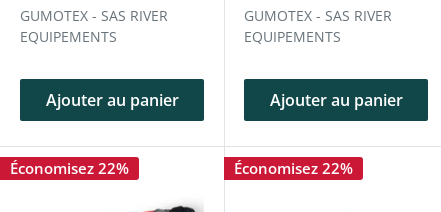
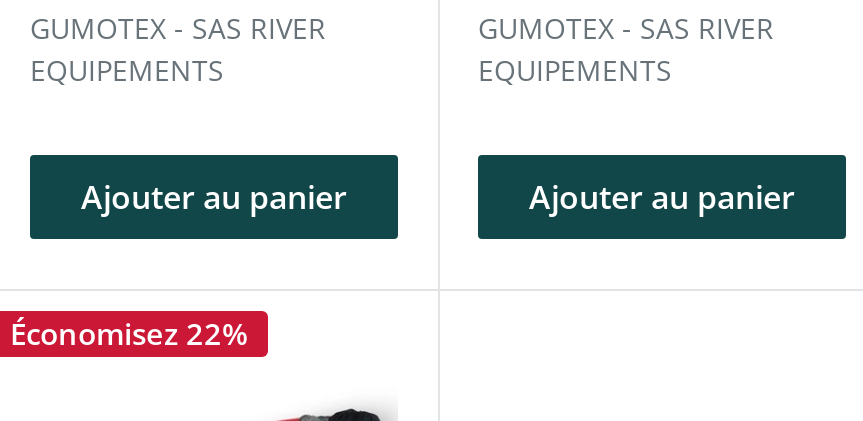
[234,158,353,178] Économisez 22% -> none

